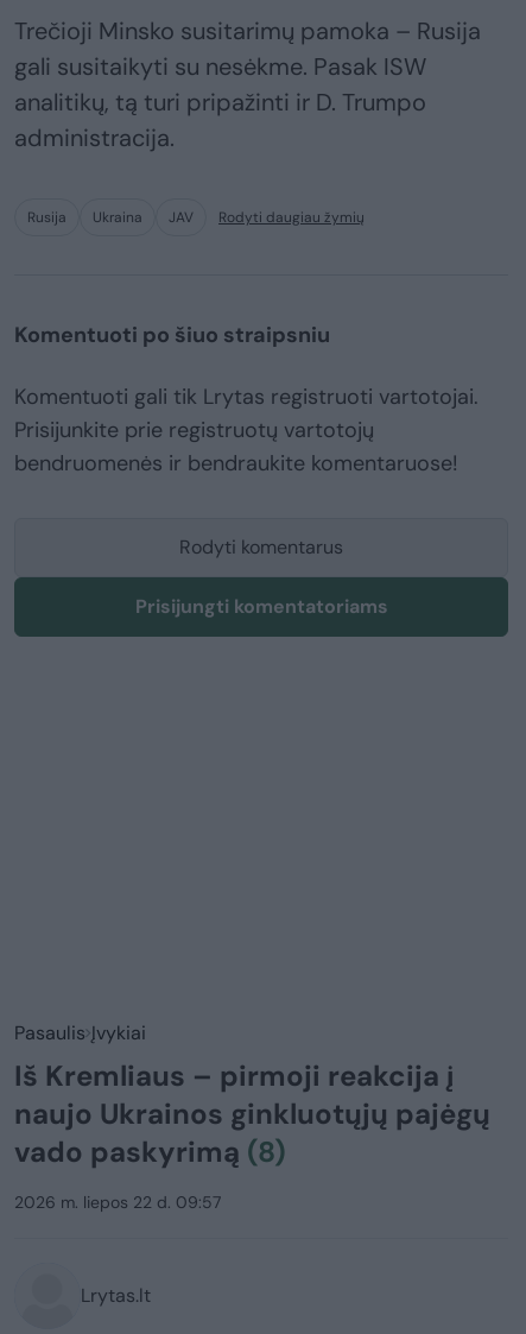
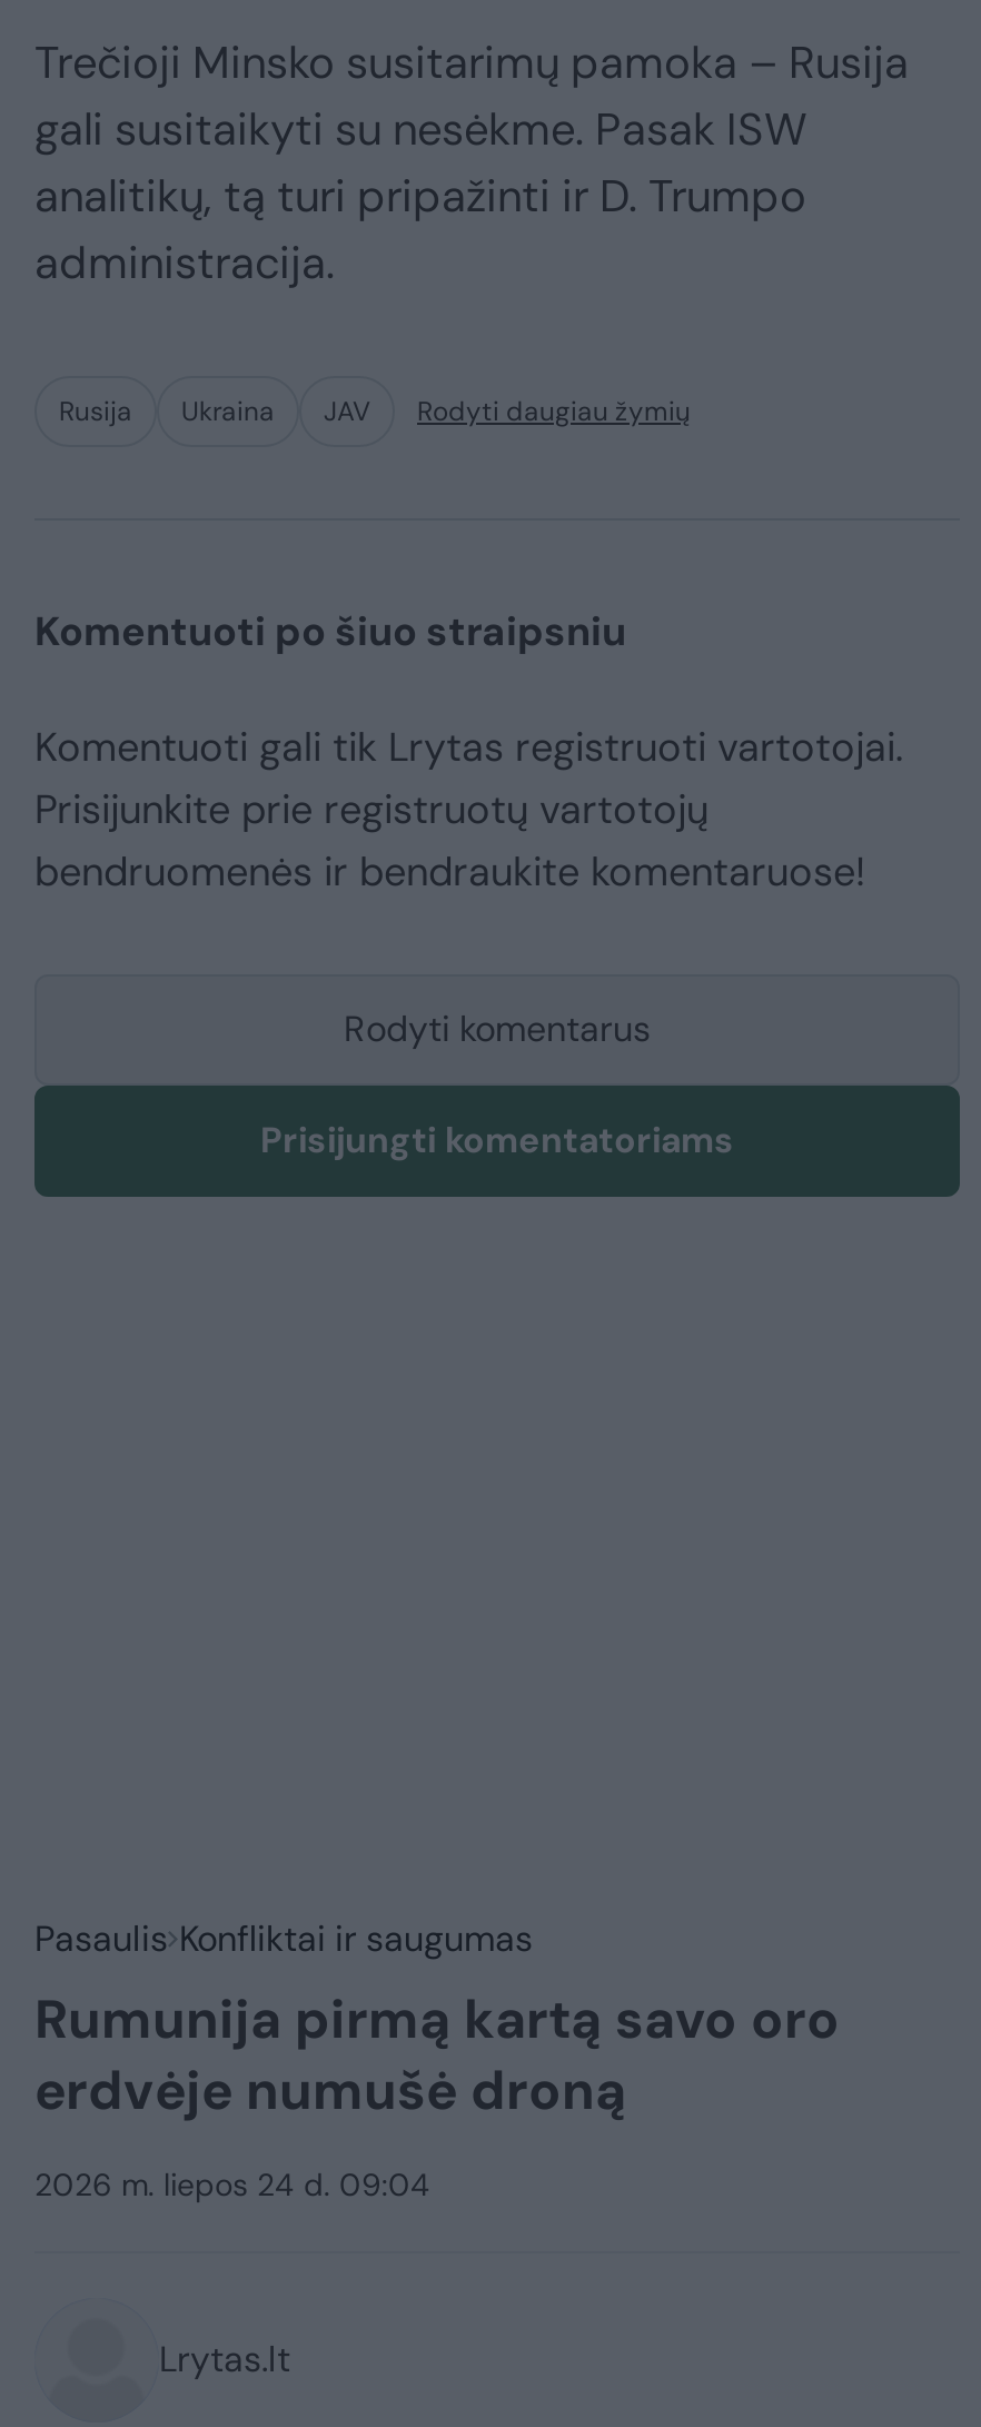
[14,1021,490,1170] Pasaulis Įvykiai | Iš Kremliaus – pirmoji reakcija į | naujo Ukrainos ginkluotųjų pajėgų | vado paskyrimą (8) -> [34,1916,840,2125] Pasaulis Konfliktai ir saugumas | Rumunija pirmą kartą savo oro | erdvėje numušė droną
[14,1192,221,1213] 2026 m. liepos 22 d. 09:57 -> [34,2165,430,2205] 2026 m. liepos 24 d. 09:04

